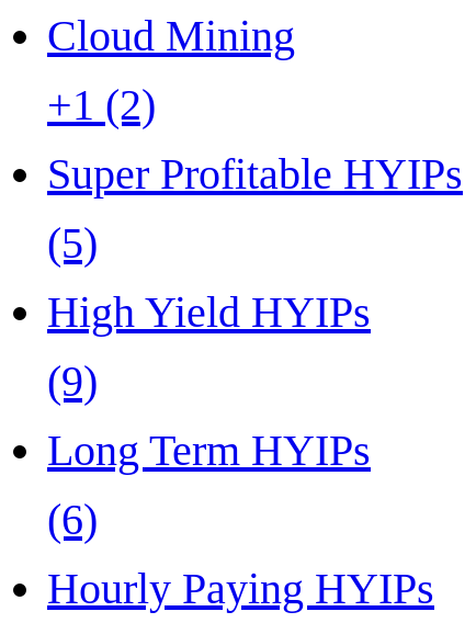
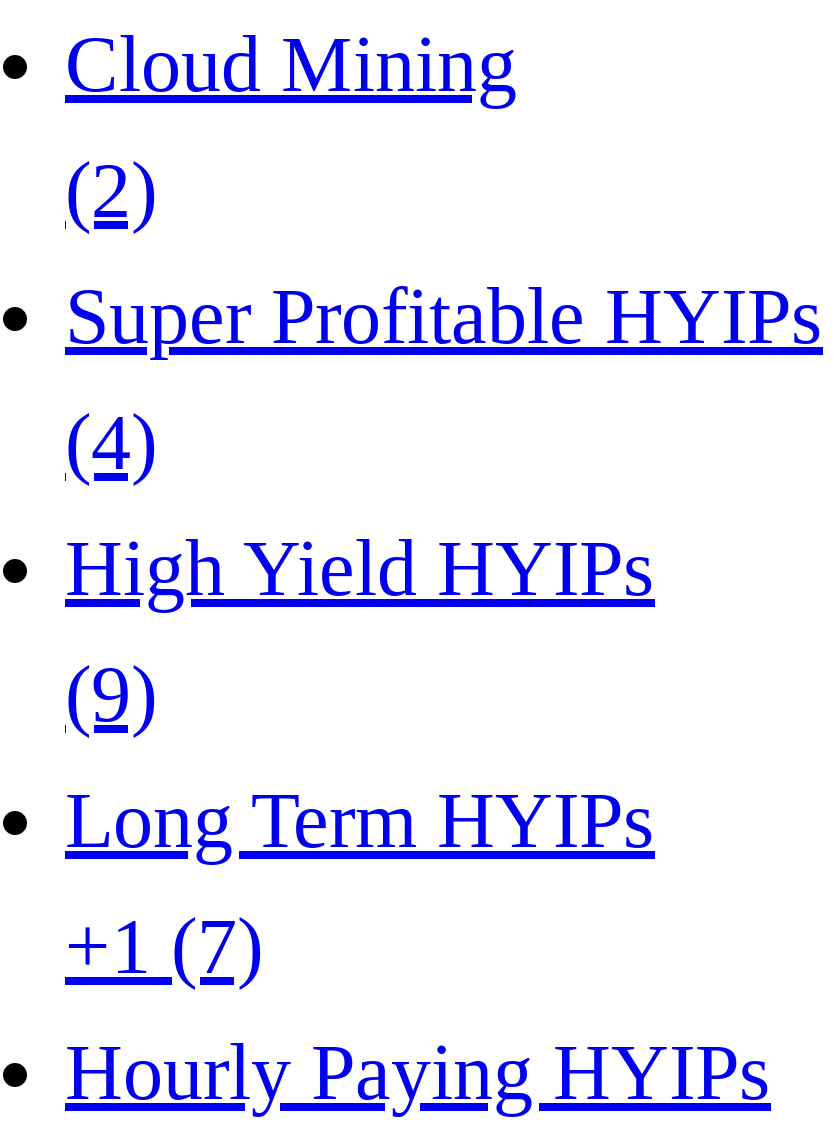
[47,80,156,129] +1 (2) -> [65,144,157,234] (2)
[47,218,98,267] (5) -> [65,396,157,486] (4)
[47,494,98,543] (6) -> [65,900,263,990] +1 (7)

